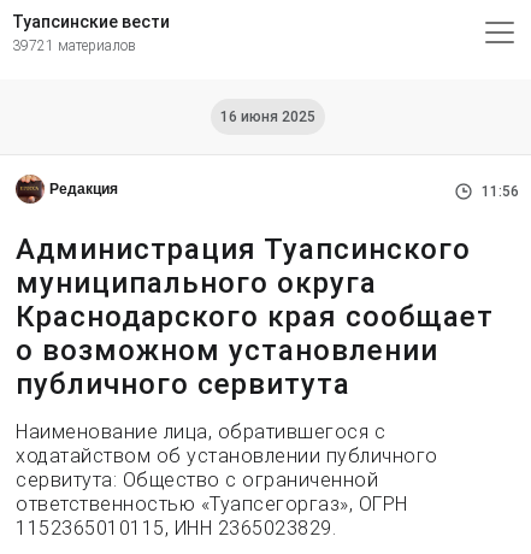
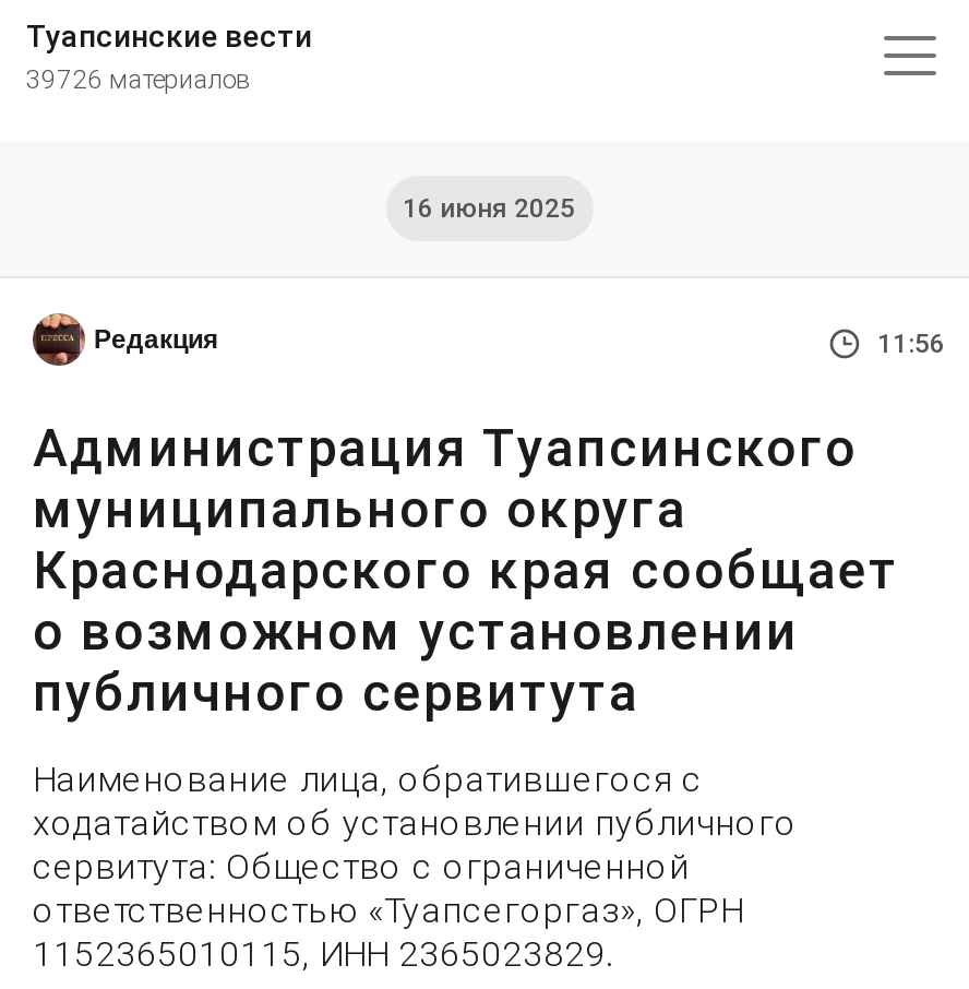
[12,37,136,54] 39721 материалов -> [26,64,251,95] 39726 материалов

